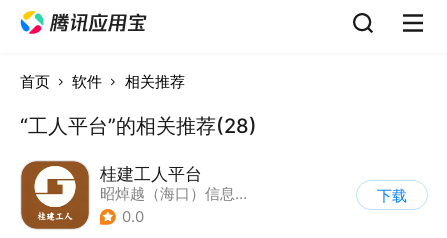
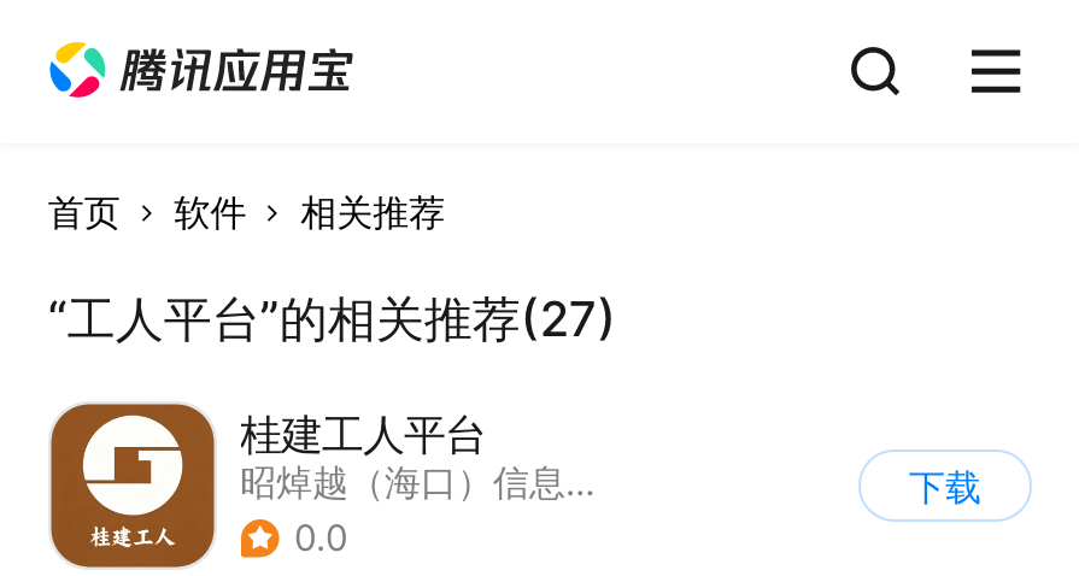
[20,113,257,137] “工人平台”的相关推荐(28) -> [48,289,617,347] “工人平台”的相关推荐(27)

